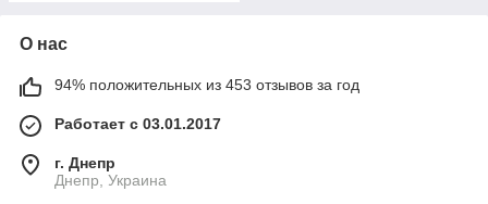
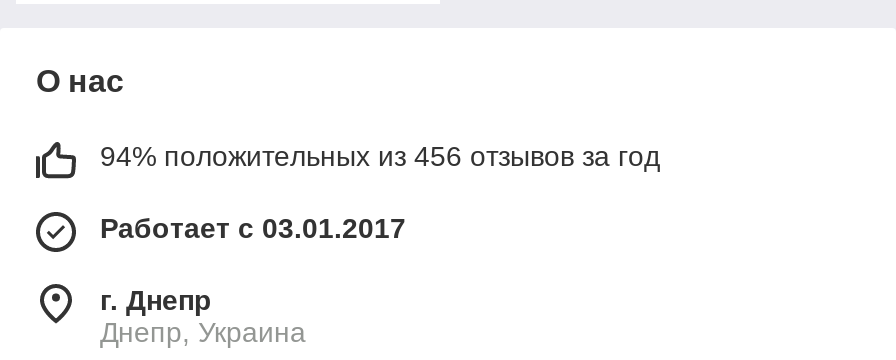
[54,76,359,94] 94% положительных из 453 отзывов за год -> [100,141,660,173] 94% положительных из 456 отзывов за год

